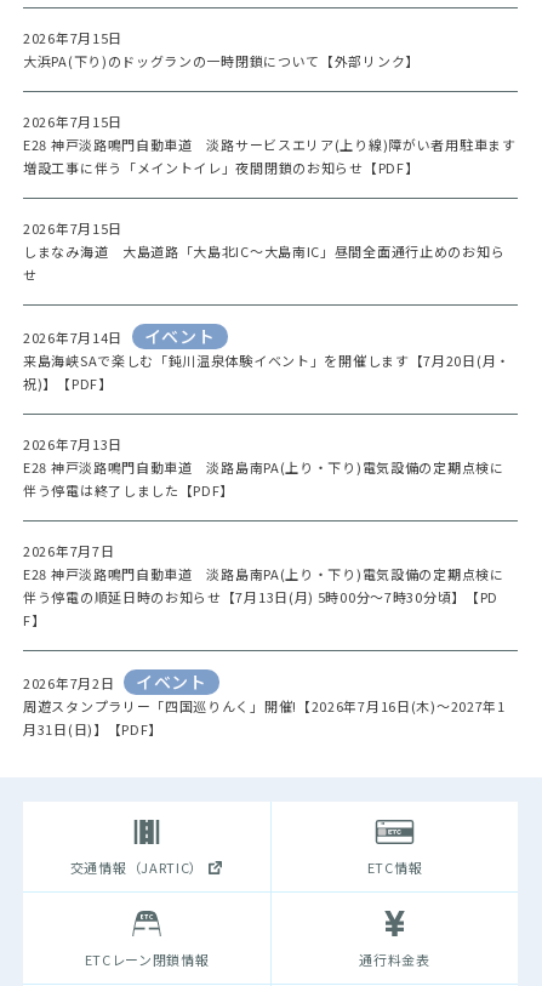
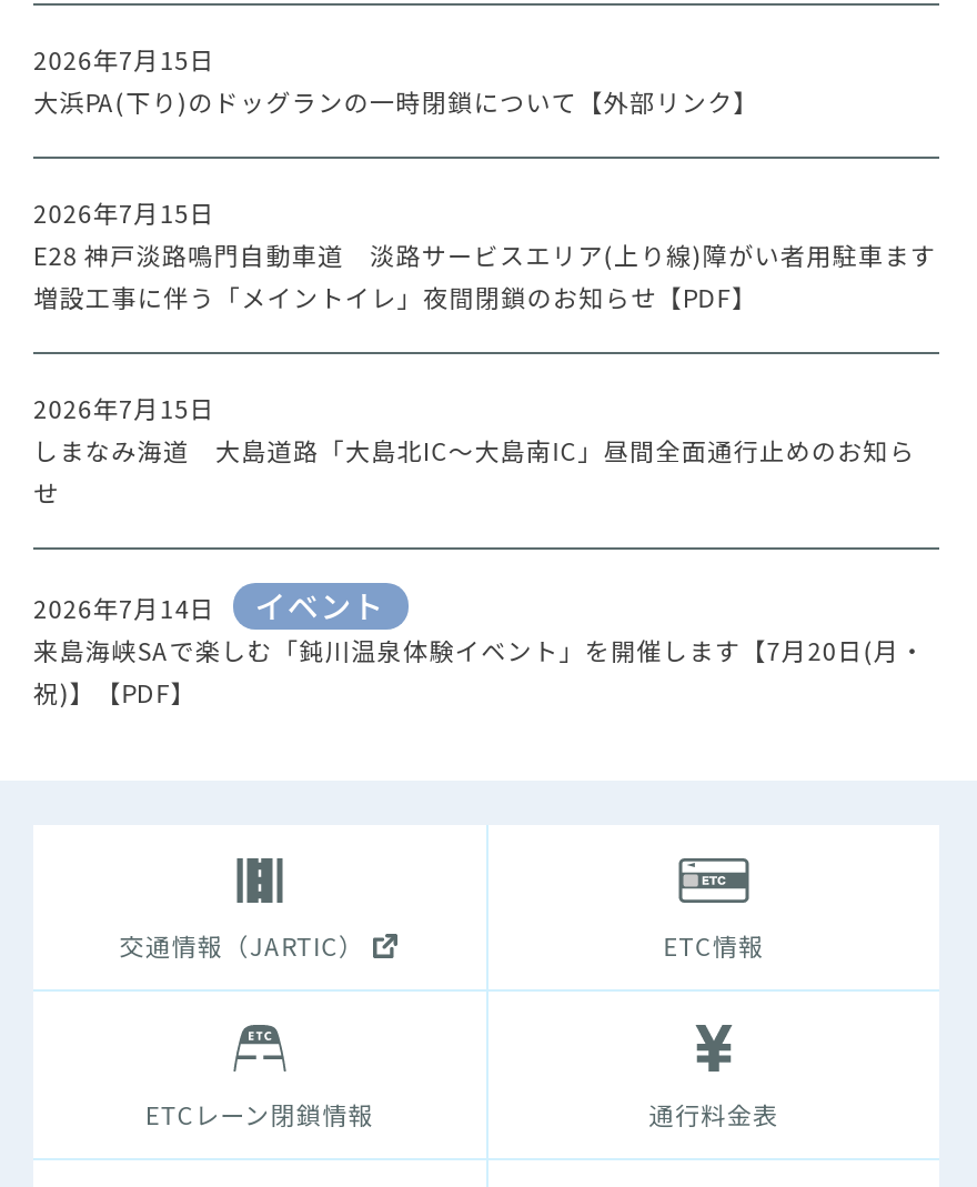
[23,434,505,738] 2026年7月13日 | E28 神戸淡路鳴門自動車道 淡路島南PA(上り・下り)電気設備の定期点検に | 伴う停電は終了しました【PDF】 | 2026年7月7日 | E28 神戸淡路鳴門自動車道 淡路島南PA(上り・下り)電気設備の定期点検に | 伴う停電の順延日時のお知らせ【7月13日(月) 5時00分～7時30分頃】【PD | F】 | 2026年7月2日 | イベント | 周遊スタンプラリー「四国巡りんく」開催!【2026年7月16日(木)～2027年1 | 月31日(日)】【PDF】 -> none

